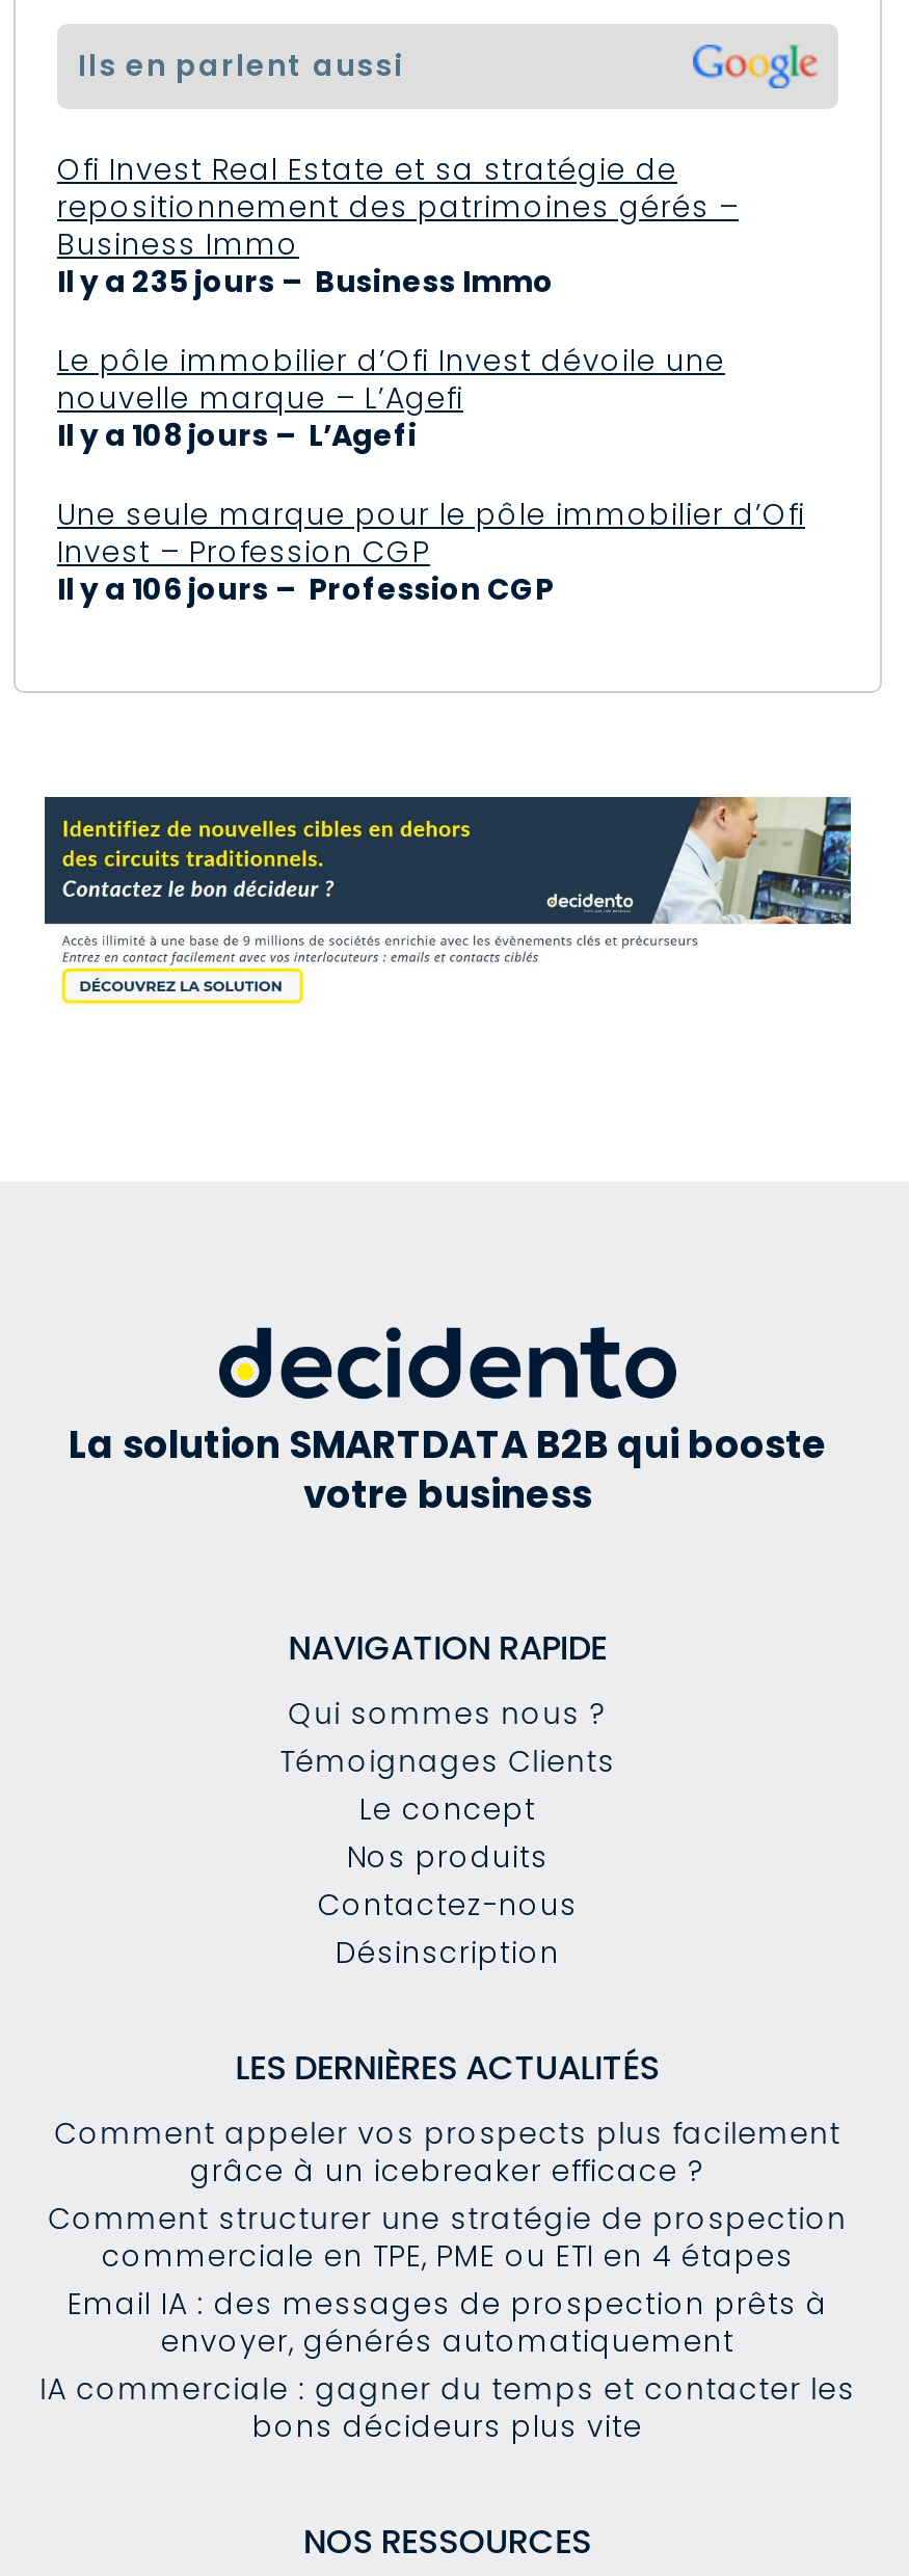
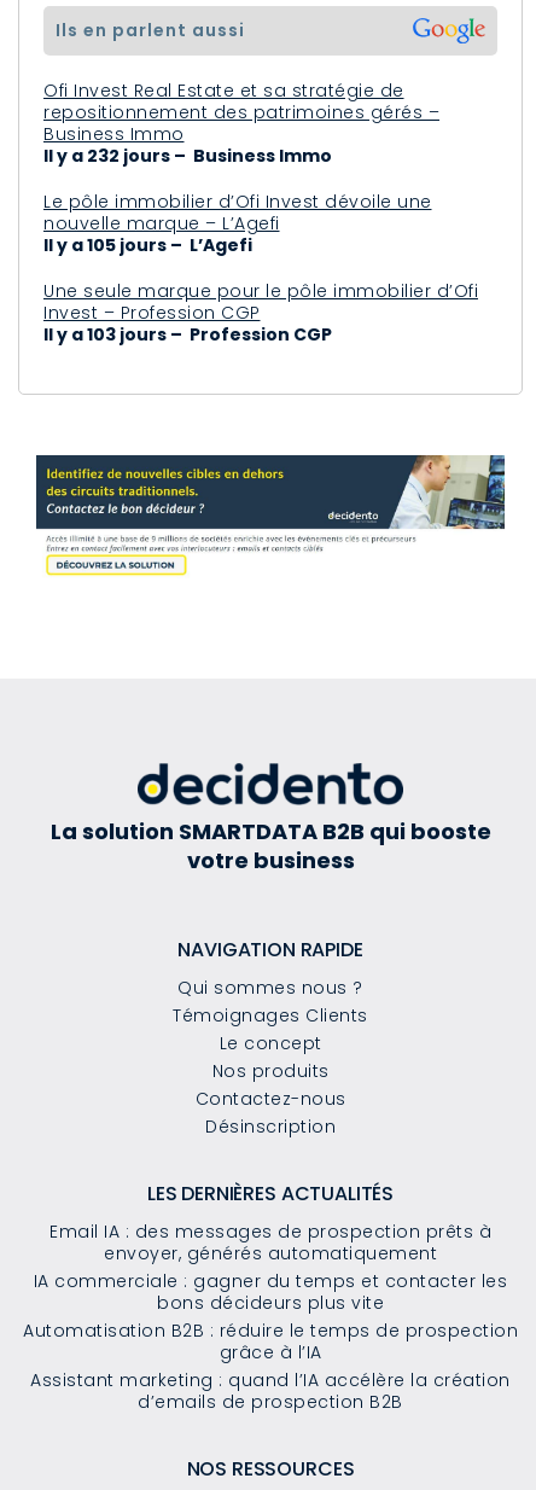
[57,261,554,302] Il y a 235 jours – Business Immo -> [43,144,332,168] Il y a 232 jours – Business Immo
[57,414,417,456] Il y a 108 jours – L’Agefi -> [43,233,252,257] Il y a 105 jours – L’Agefi
[57,568,554,610] Il y a 106 jours – Profession CGP -> [43,322,332,346] Il y a 103 jours – Profession CGP
[48,2112,847,2276] Comment appeler vos prospects plus facilement | grâce à un icebreaker efficace ? | Comment structurer une stratégie de prospection | commerciale en TPE, PME ou ETI en 4 étapes -> none
moved [40,2282,855,2447] -> [34,1219,507,1315]: Email IA : des messages de prospection prêts à | envoyer, générés automatiquement | IA commerciale : gagner du temps et contacter les | bons décideurs plus vite
none -> [23,1318,518,1414] Automatisation B2B : réduire le temps de prospection | grâce à l’IA | Assistant marketing : quand l’IA accélère la création | d’emails de prospection B2B

